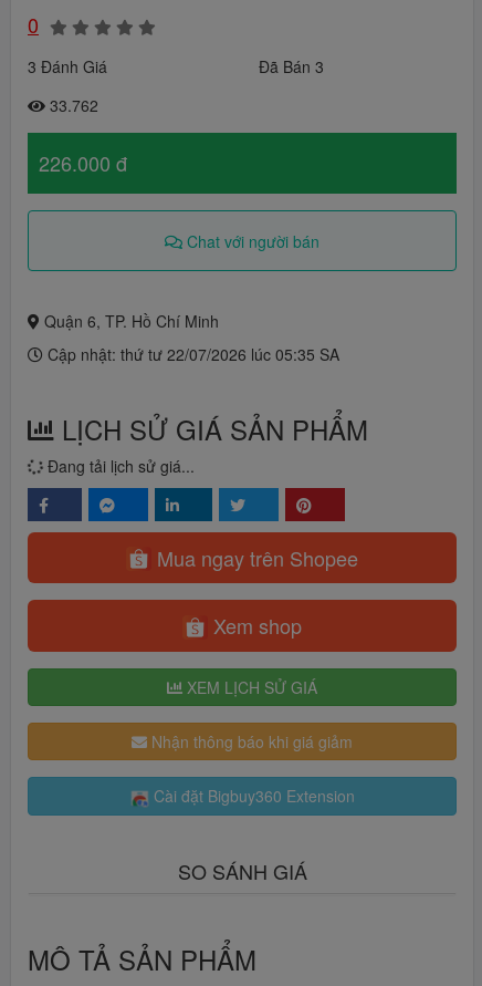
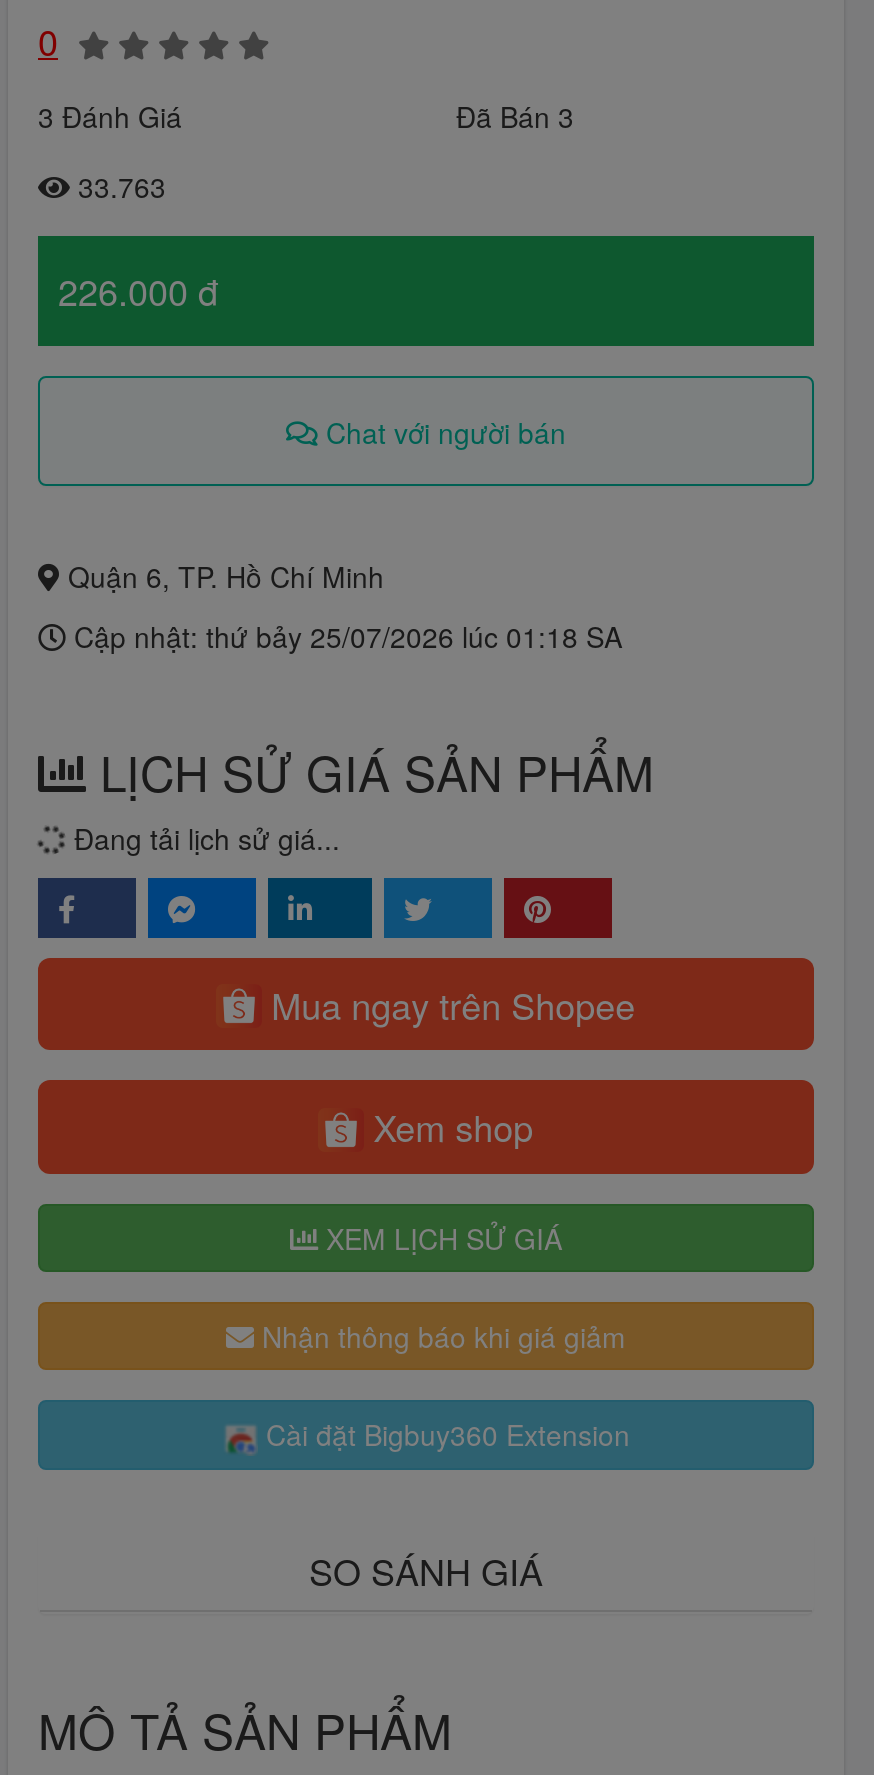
[45,94,98,116] 33.762 -> [70,166,166,206] 33.763
[43,343,339,365] Cập nhật: thứ tư 22/07/2026 lúc 05:35 SA -> [66,616,622,656] Cập nhật: thứ bảy 25/07/2026 lúc 01:18 SA

